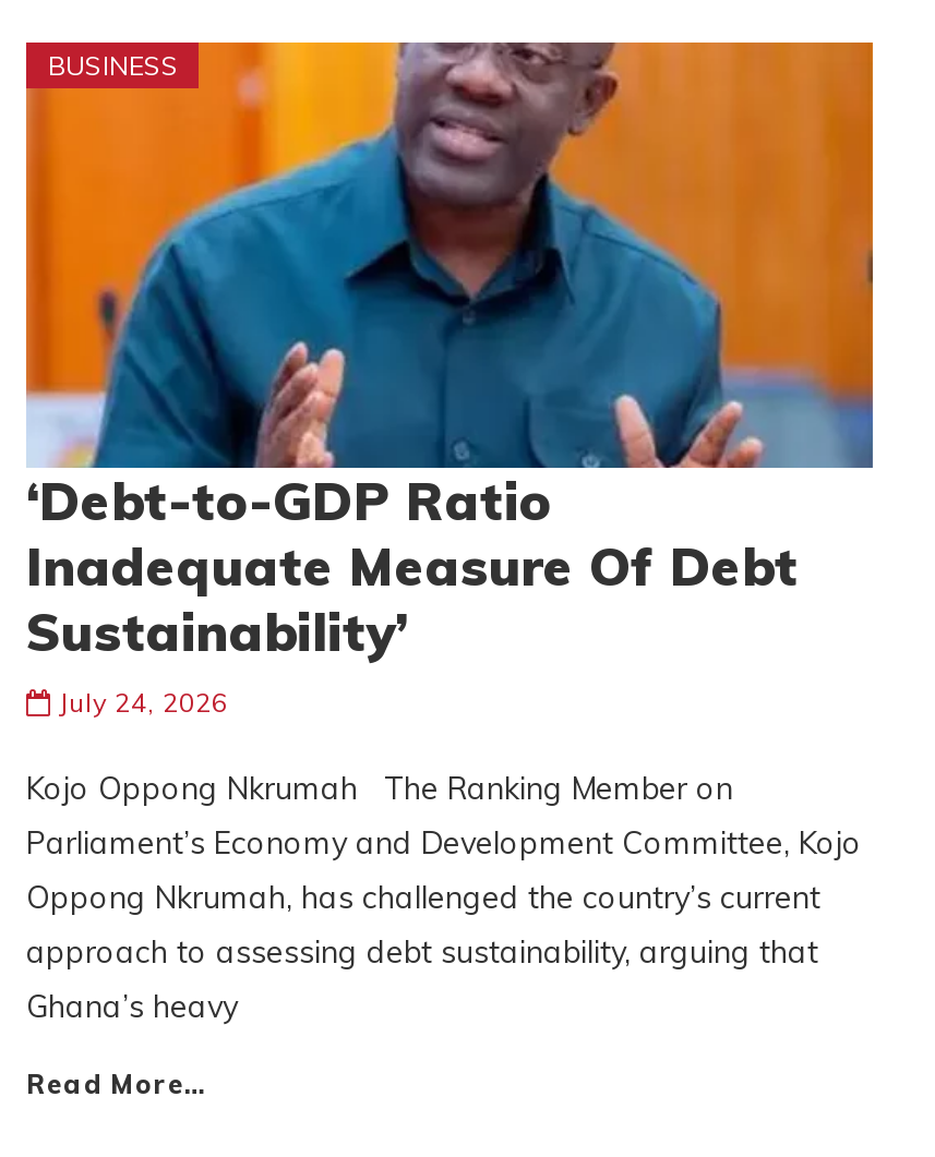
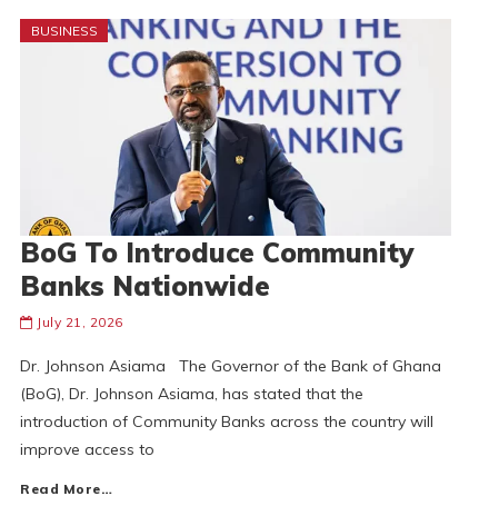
[24,40,875,720] [image] | ‘Debt-to-GDP Ratio | Inadequate Measure Of Debt | Sustainability’ | July 24, 2026 -> [20,18,451,331] [image] | BoG To Introduce Community | Banks Nationwide | July 21, 2026
[26,770,862,1027] Kojo Oppong Nkrumah The Ranking Member on | Parliament’s Economy and Development Committee, Kojo | Oppong Nkrumah, has challenged the country’s current | approach to assessing debt sustainability, arguing that | Ghana’s heavy -> [20,356,441,460] Dr. Johnson Asiama The Governor of the Bank of Ghana | (BoG), Dr. Johnson Asiama, has stated that the | introduction of Community Banks across the country will | improve access to

